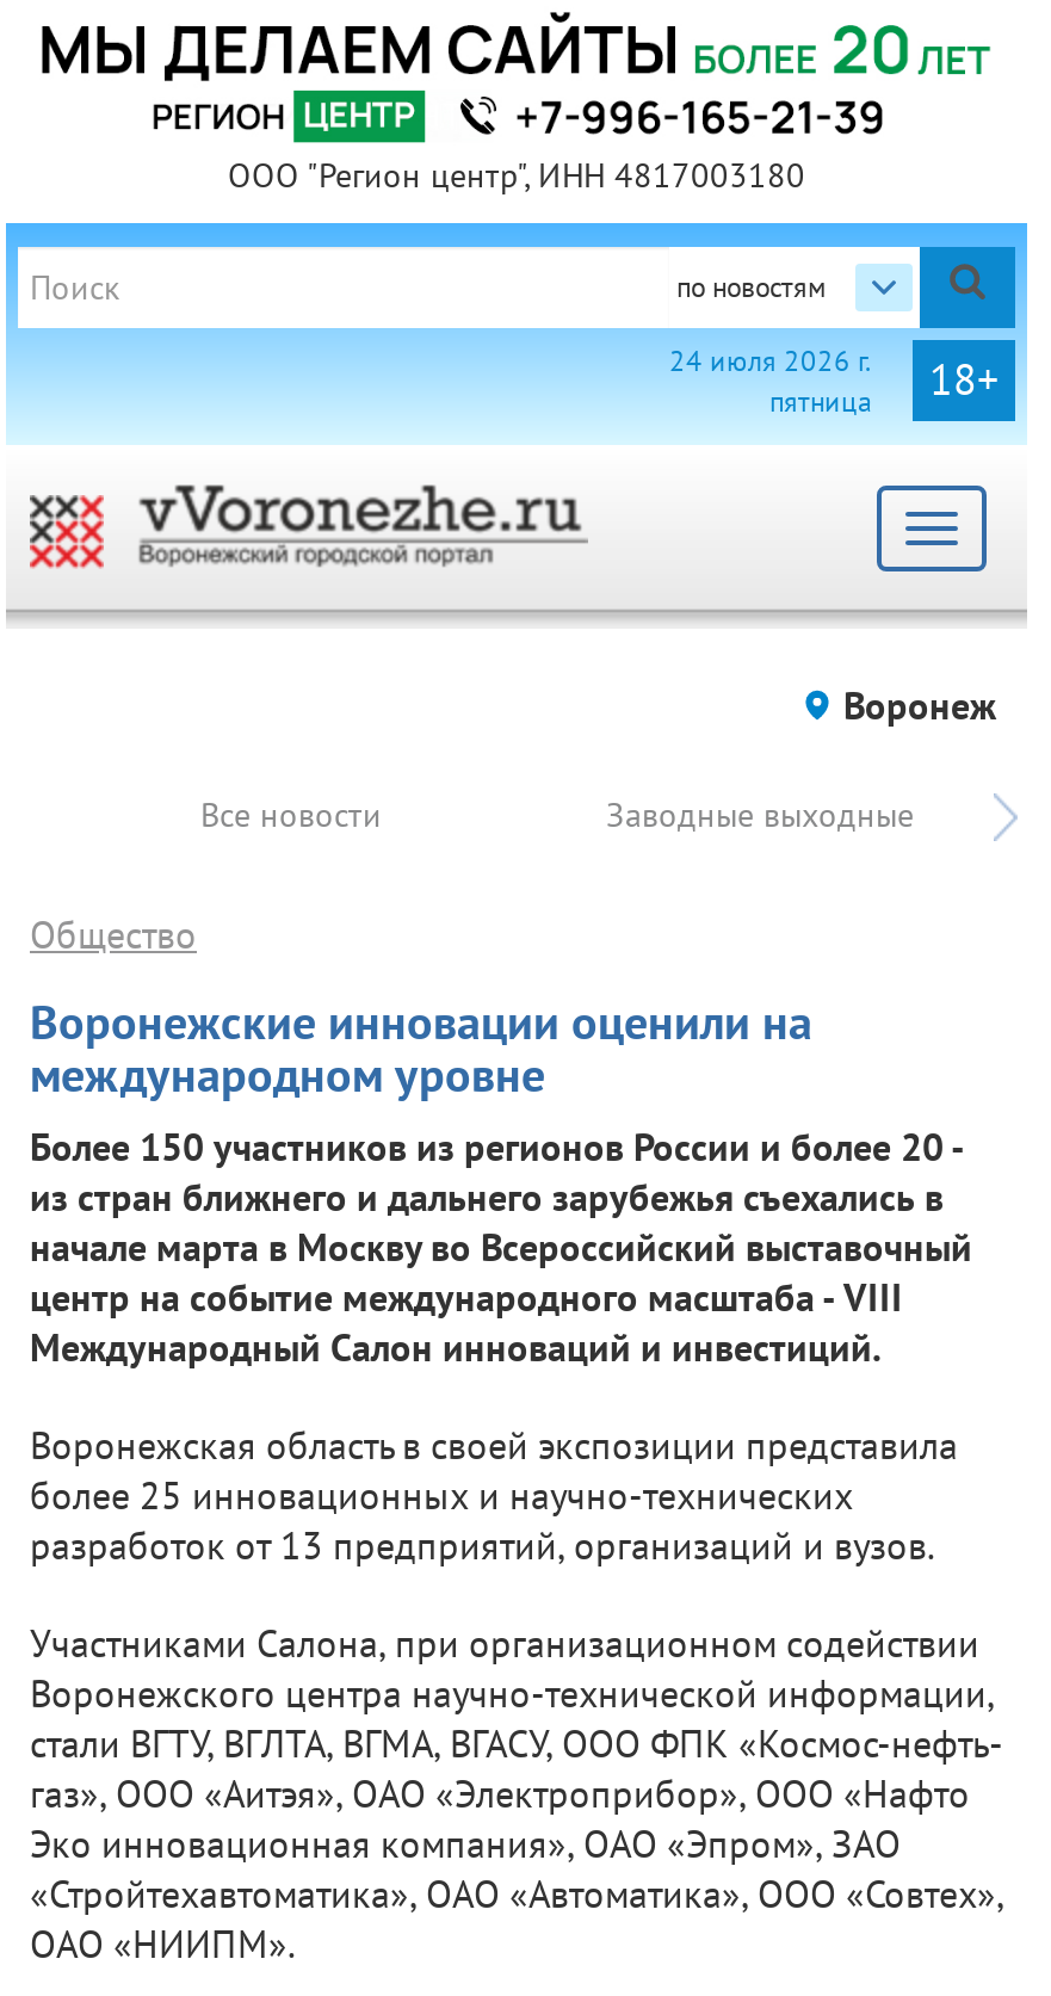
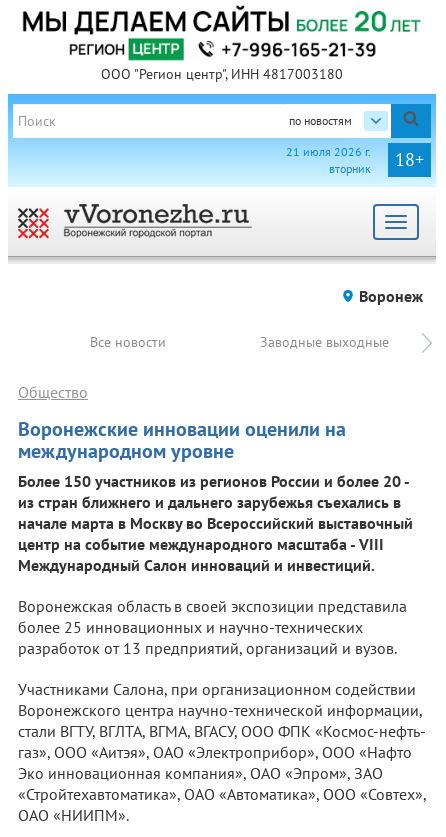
[669,342,872,419] 24 июля 2026 г. | пятница -> [286,144,371,176] 21 июля 2026 г. | вторник

